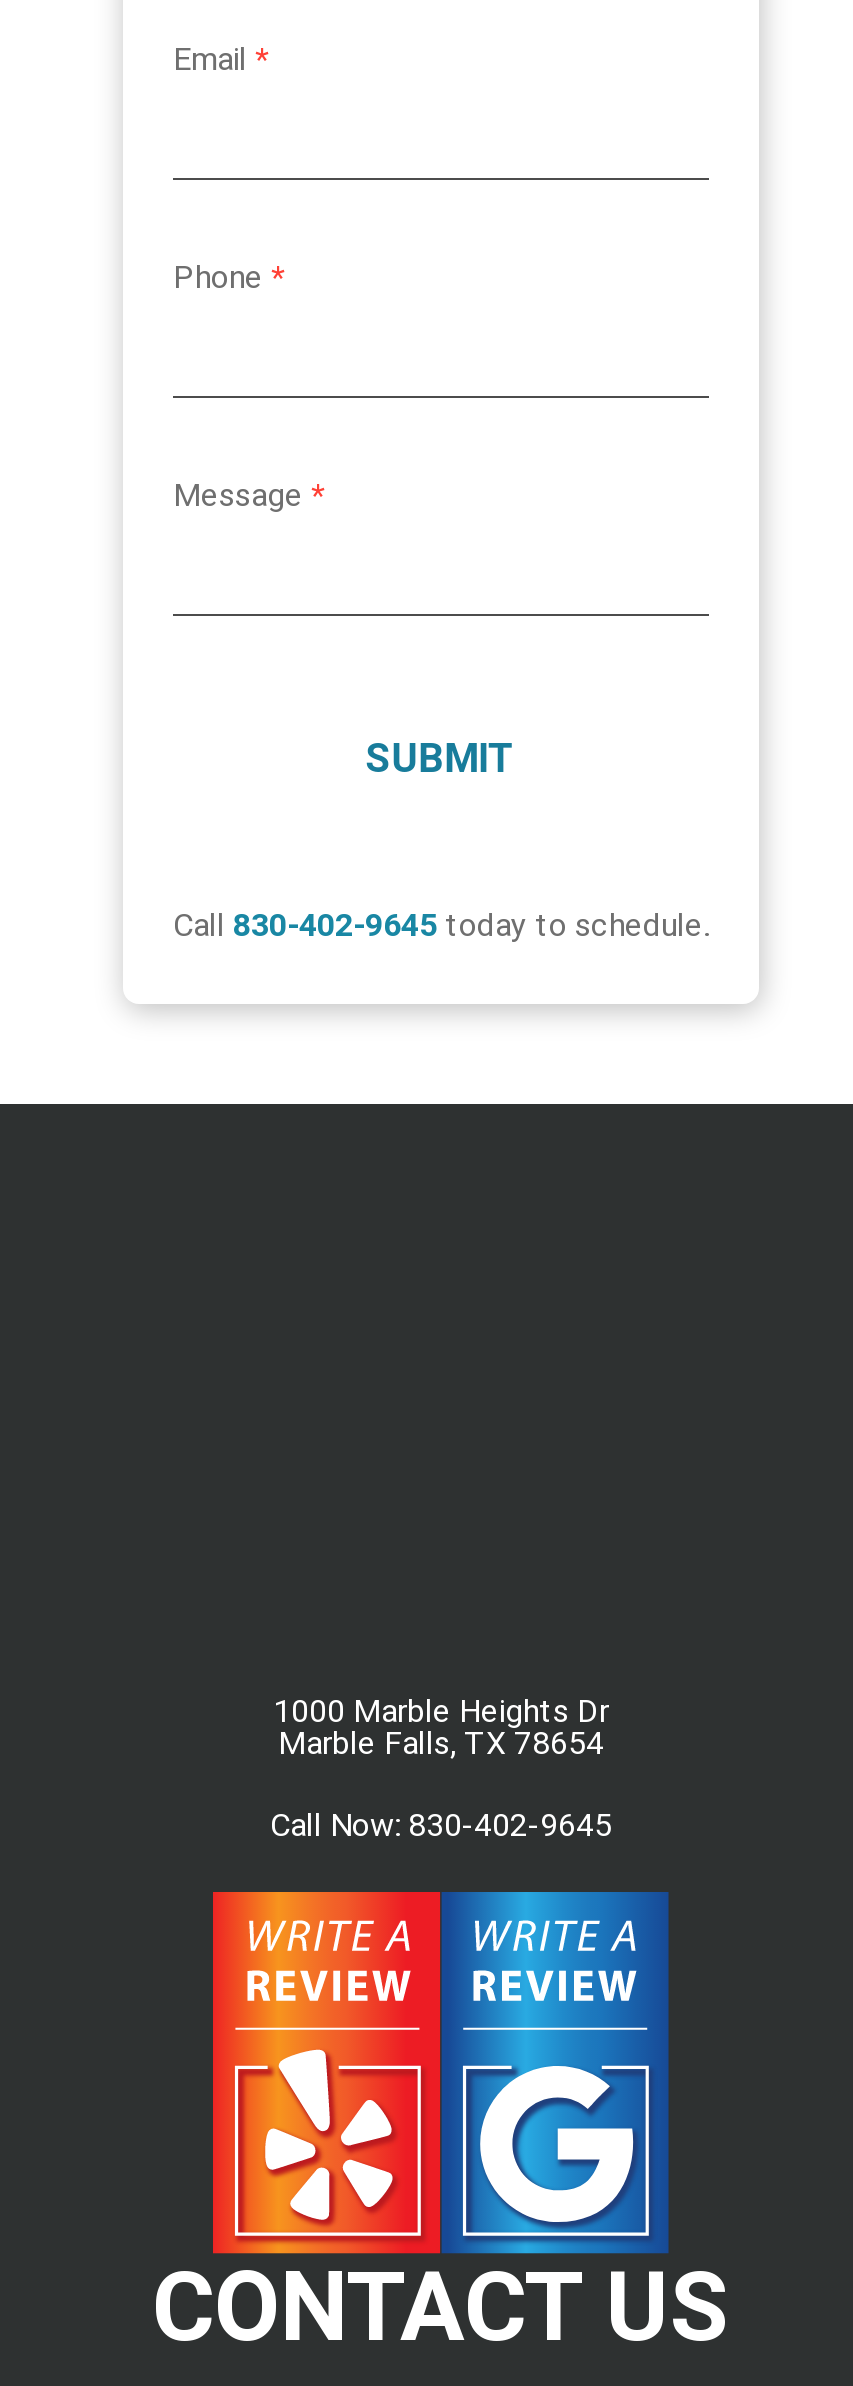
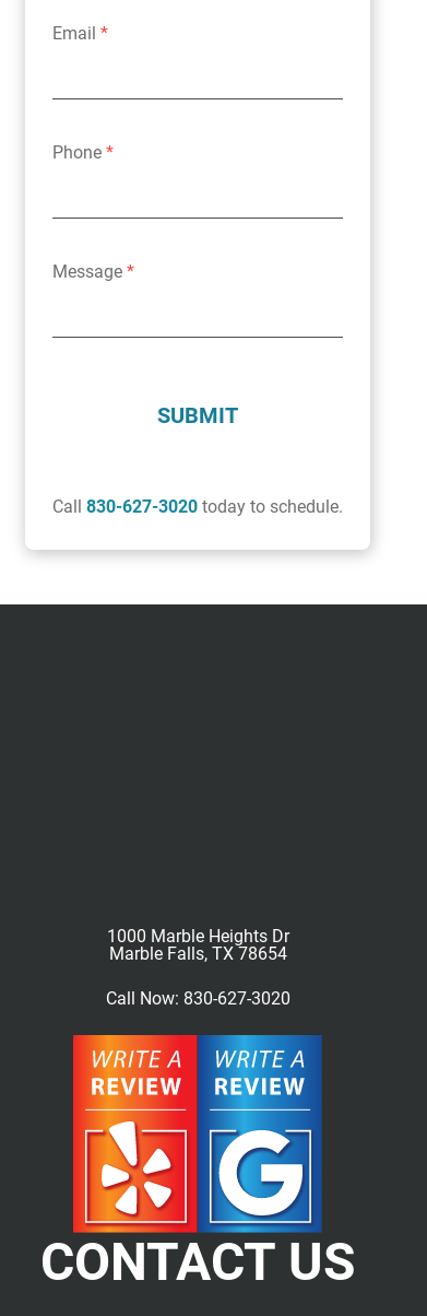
[173,906,709,944] Call 830-402-9645 today to schedule. -> [52,496,343,517] Call 830-627-3020 today to schedule.
[270,1807,612,1845] Call Now: 830-402-9645 -> [105,989,290,1009] Call Now: 830-627-3020

